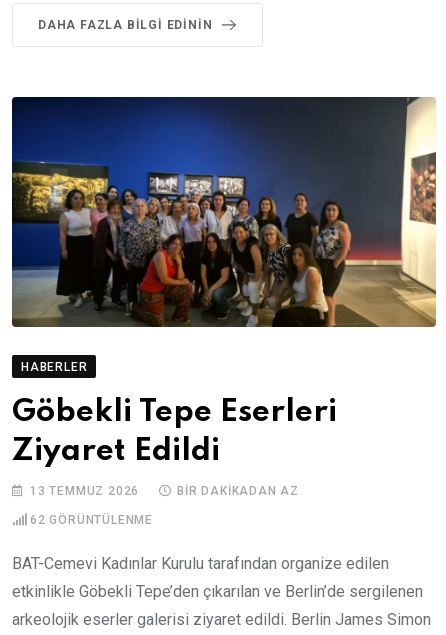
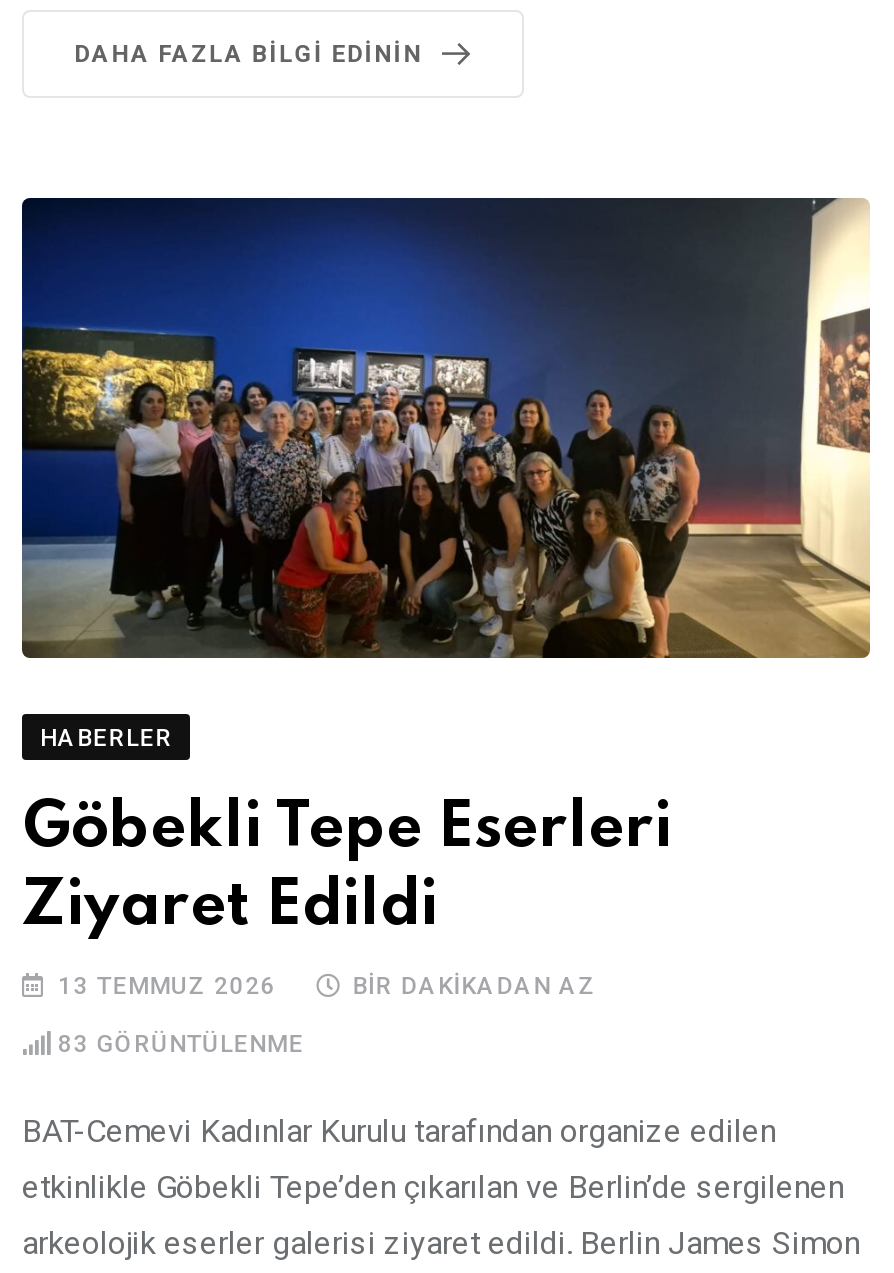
[30,513,153,527] 62 GÖRÜNTÜLENME -> [58,1030,304,1058] 83 GÖRÜNTÜLENME

